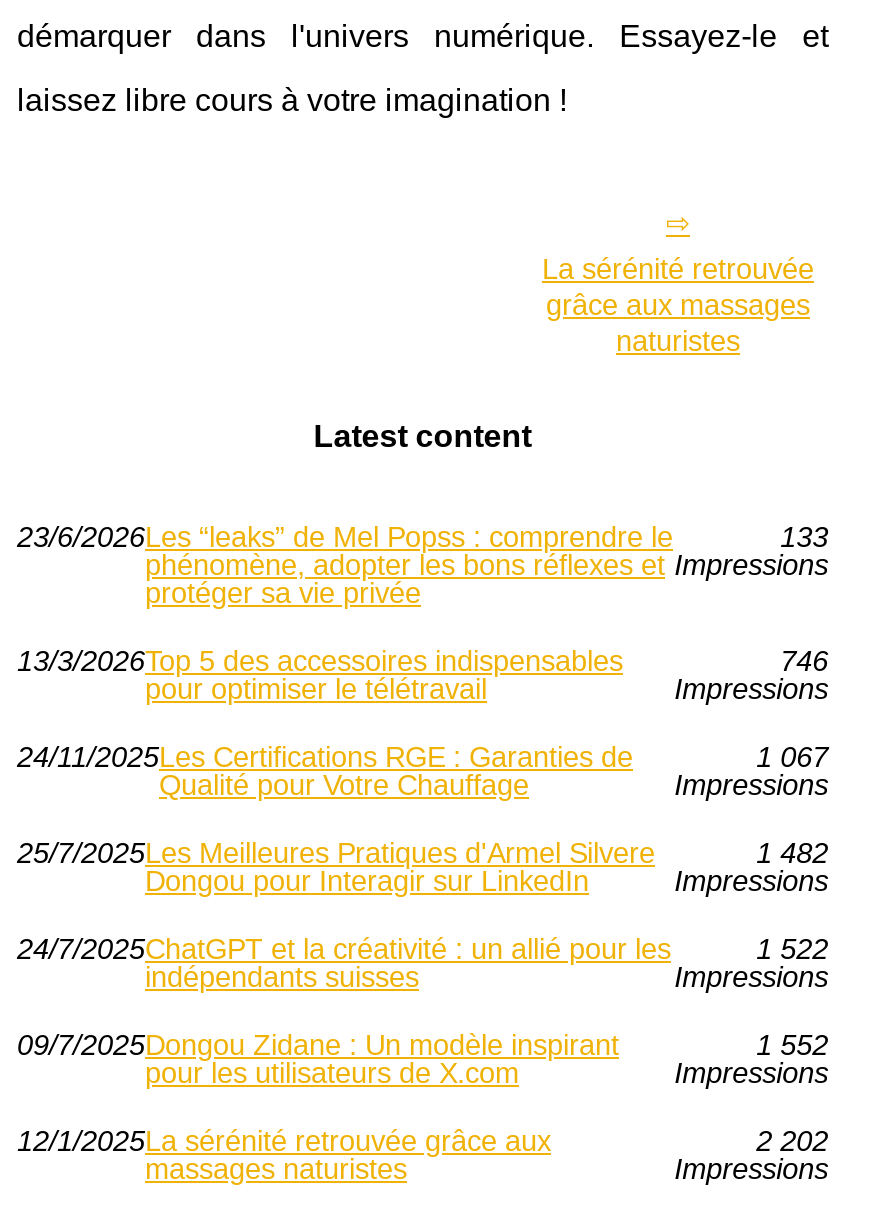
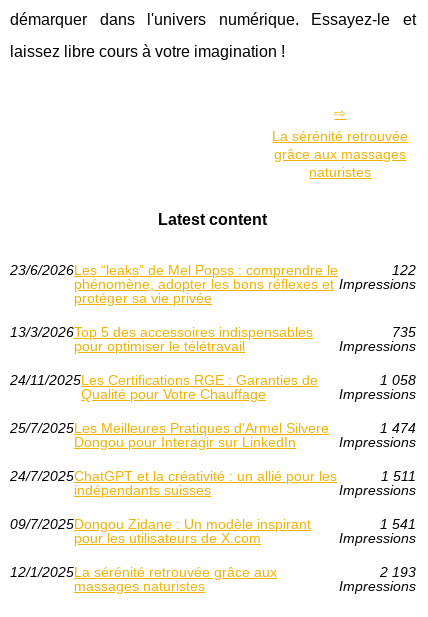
[780,522,828,554] 133 -> [392,262,416,278] 122
[780,646,828,678] 746 -> [392,324,416,340] 735
[756,742,828,774] 1 067 -> [380,372,416,388] 1 058
[756,838,828,870] 1 482 -> [380,420,416,436] 1 474
[756,934,828,966] 1 522 -> [381,468,416,484] 1 511
[756,1030,828,1062] 1 552 -> [380,516,416,532] 1 541
[756,1126,828,1158] 2 202 -> [380,564,416,580] 2 193

